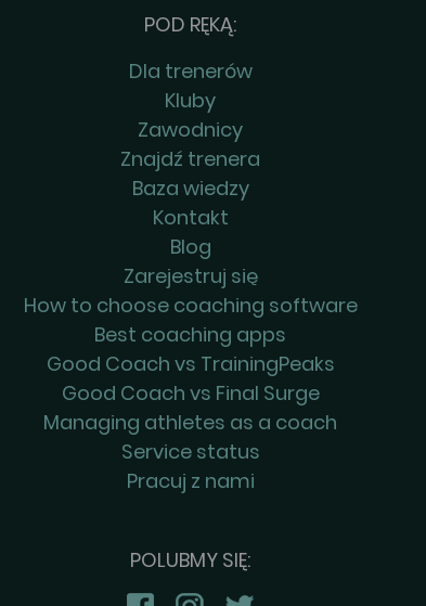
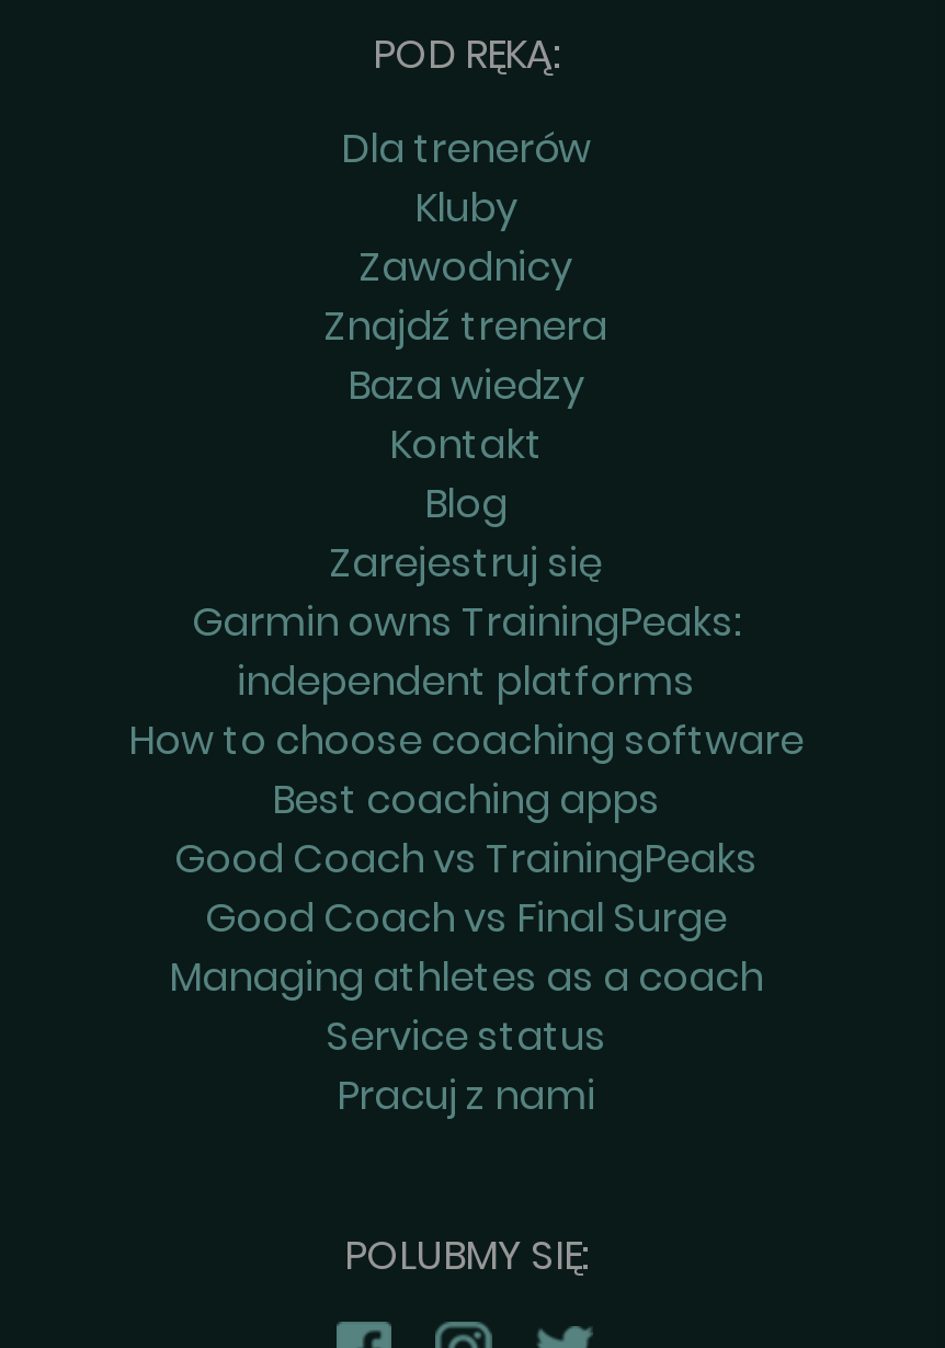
none -> [192,594,740,708] Garmin owns TrainingPeaks: | independent platforms

